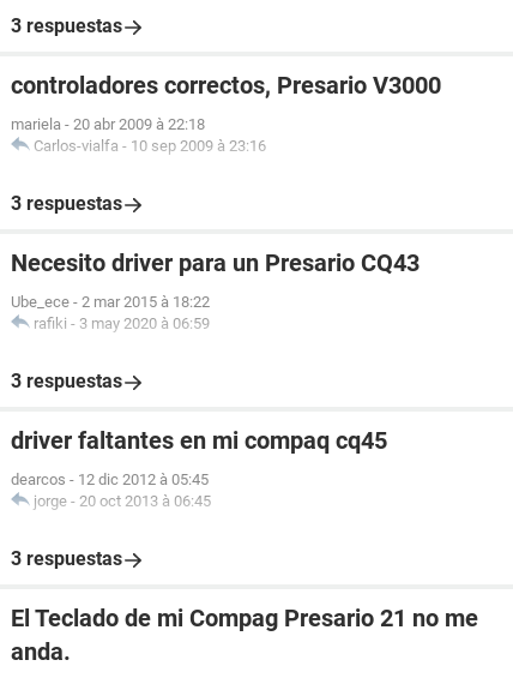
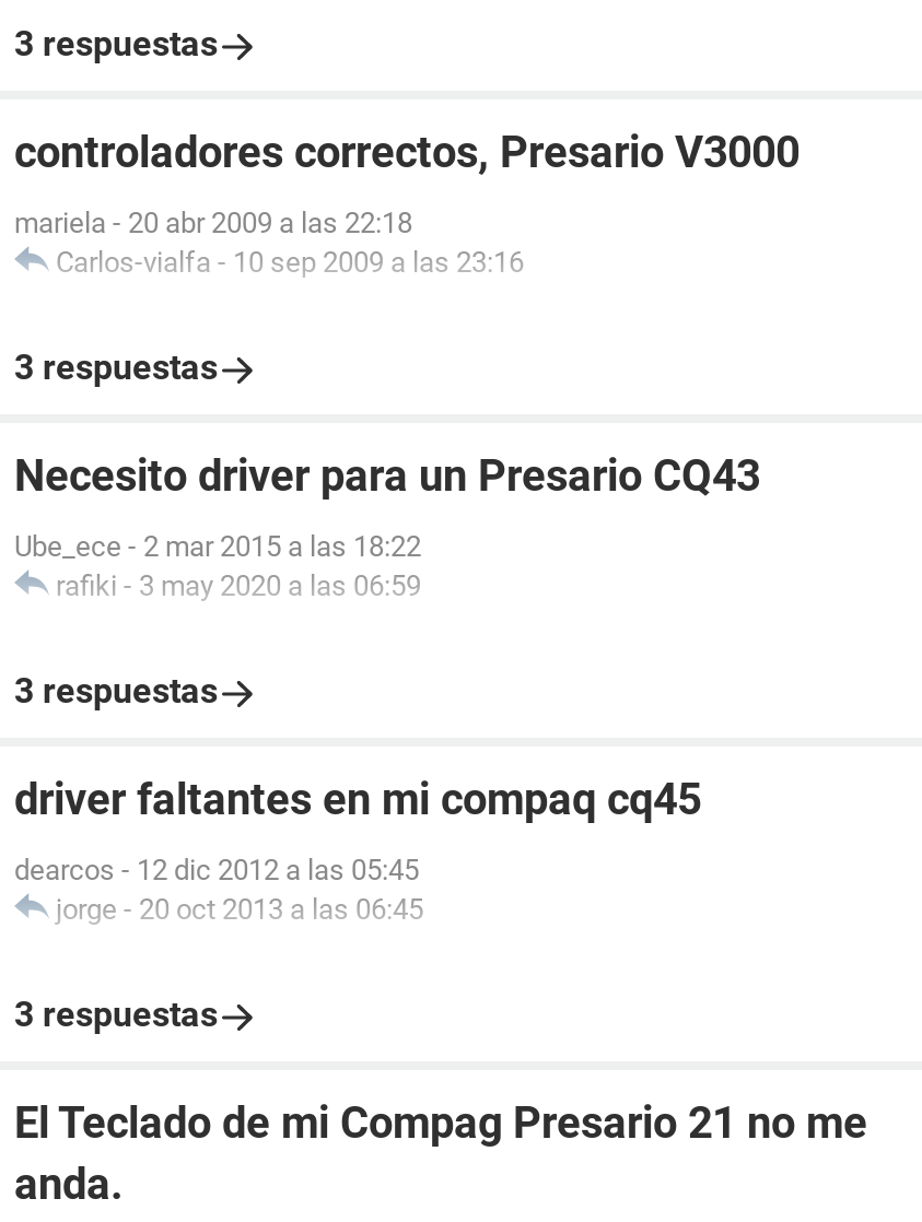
[11,115,266,155] mariela - 20 abr 2009 à 22:18 | Carlos-vialfa - 10 sep 2009 à 23:16 -> [14,207,524,279] mariela - 20 abr 2009 a las 22:18 | Carlos-vialfa - 10 sep 2009 a las 23:16
[11,293,210,332] Ube_ece - 2 mar 2015 à 18:22 | rafiki - 3 may 2020 à 06:59 -> [14,530,421,602] Ube_ece - 2 mar 2015 a las 18:22 | rafiki - 3 may 2020 a las 06:59
[11,470,211,510] dearcos - 12 dic 2012 à 05:45 | jorge - 20 oct 2013 à 06:45 -> [14,854,423,926] dearcos - 12 dic 2012 a las 05:45 | jorge - 20 oct 2013 a las 06:45

